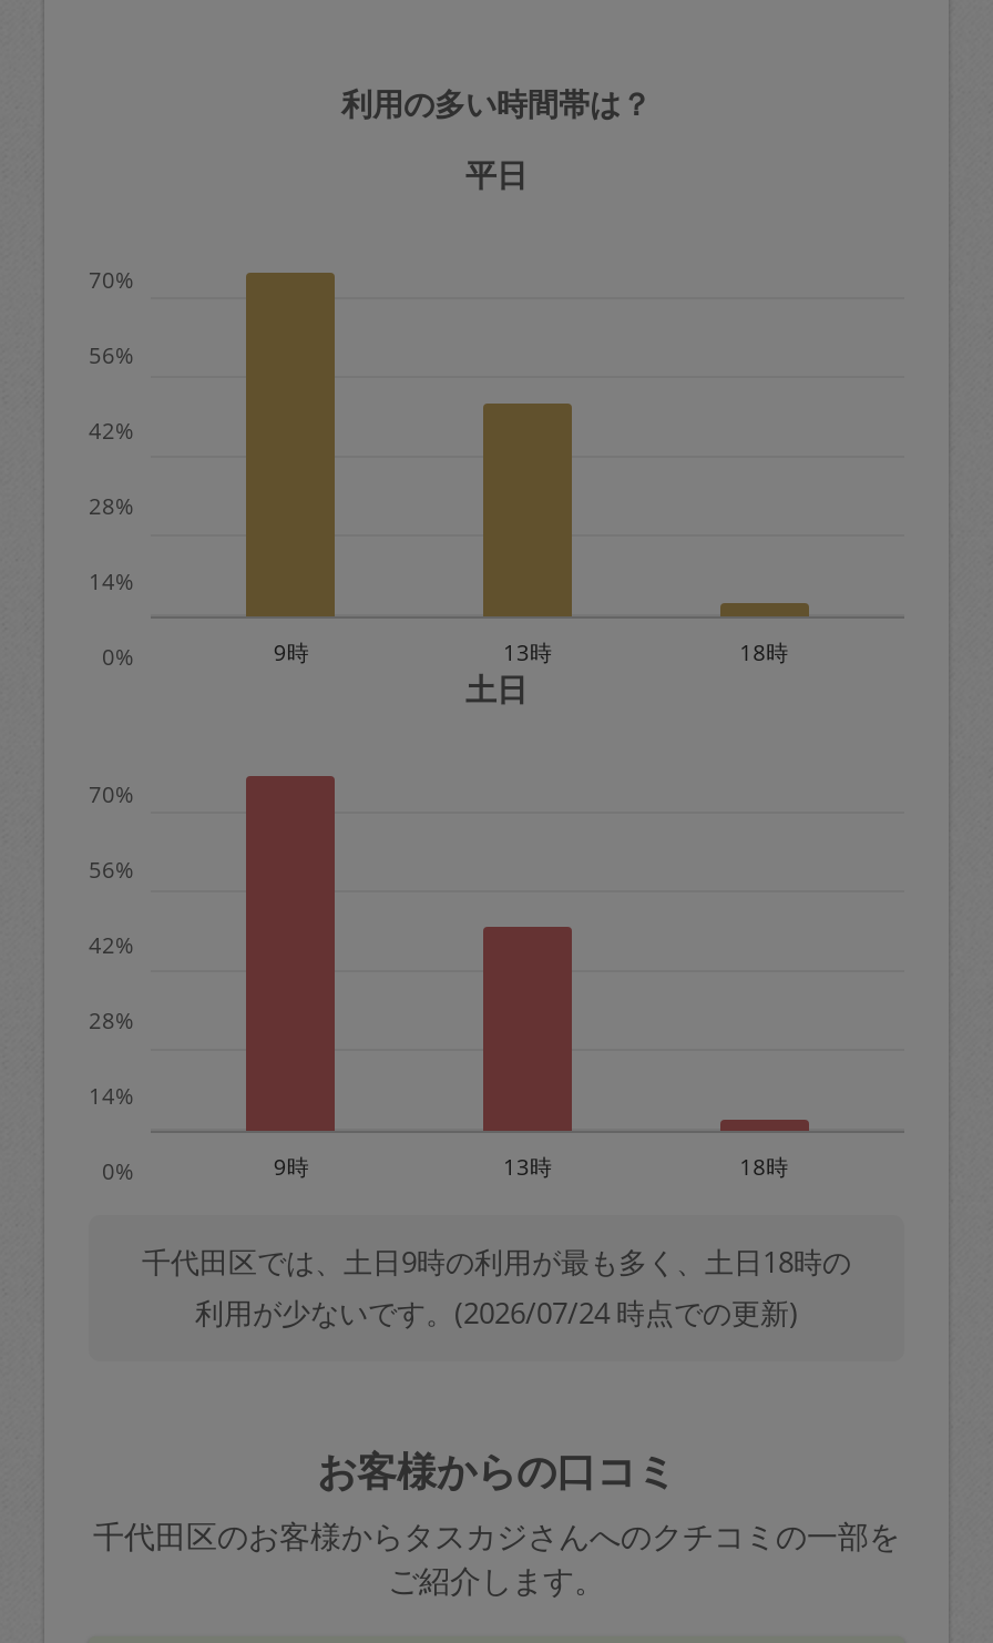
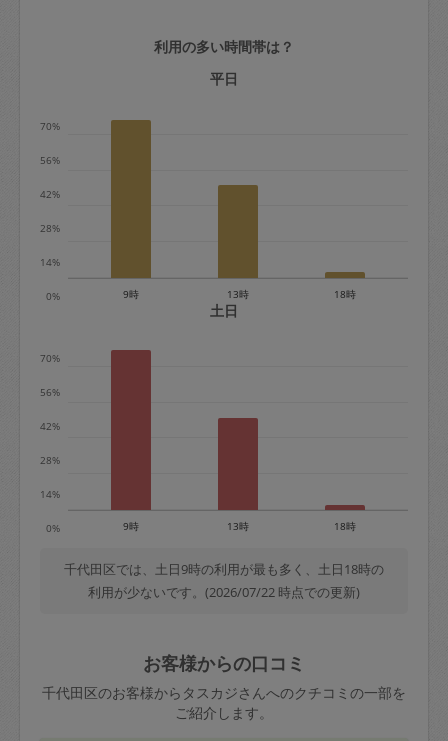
[195,1292,798,1332] 利用が少ないです。(2026/07/24 時点での更新) -> [88,583,360,601] 利用が少ないです。(2026/07/22 時点での更新)

